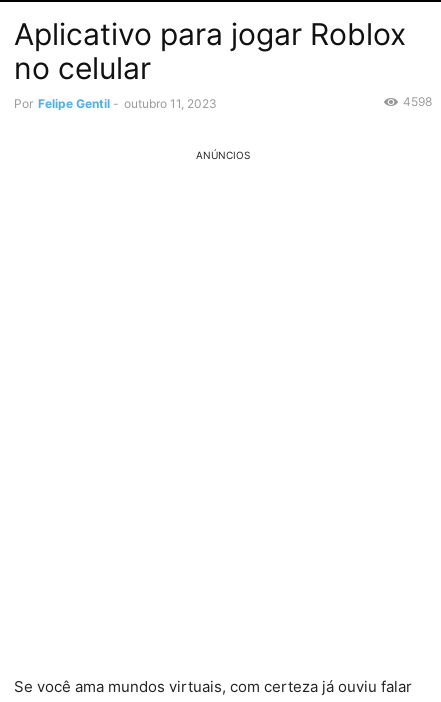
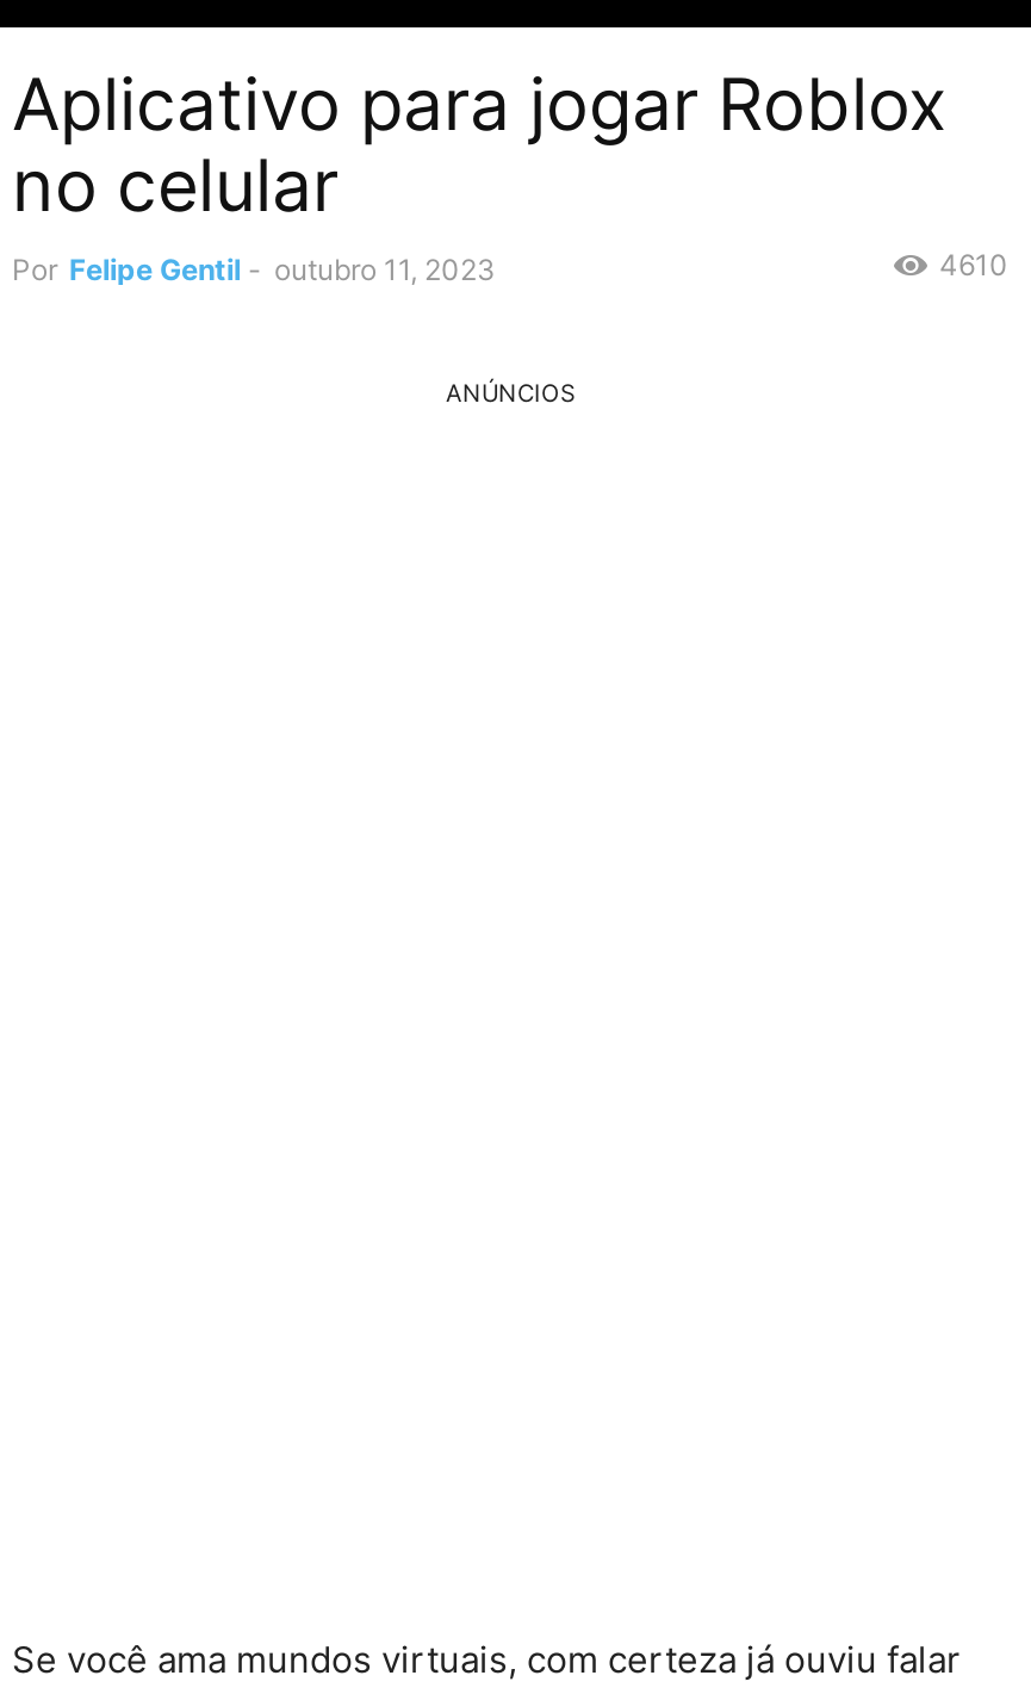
[403,94,432,109] 4598 -> [939,247,1008,283] 4610

